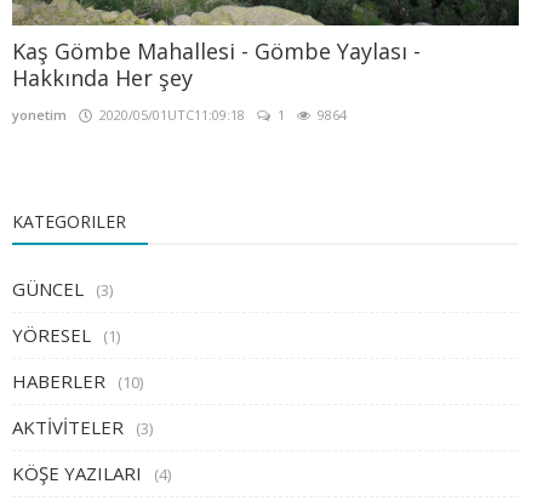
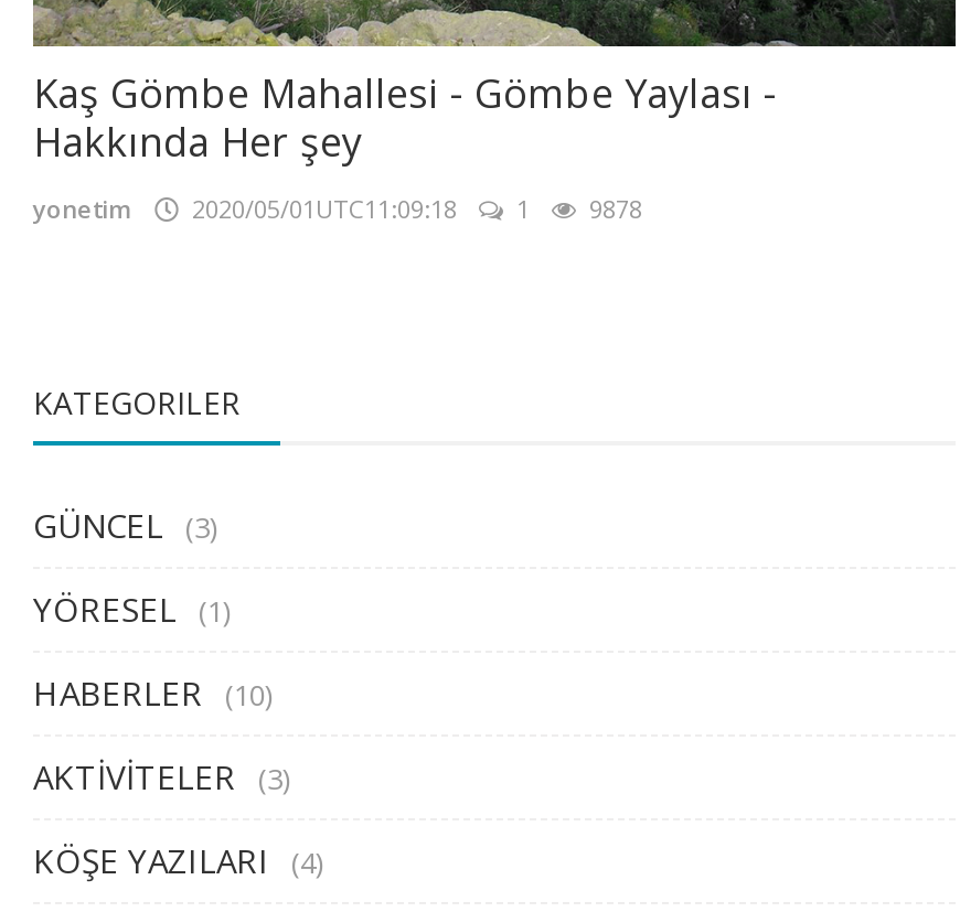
[12,106,347,124] yonetim 2020/05/01UTC11:09:18 1 9864 -> [33,192,642,225] yonetim 2020/05/01UTC11:09:18 1 9878

